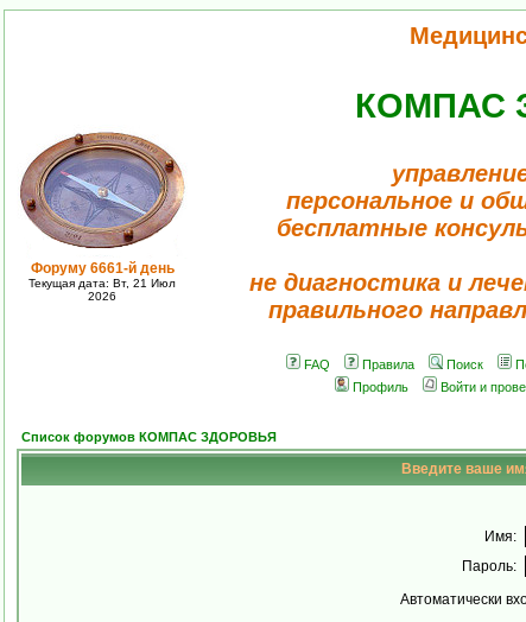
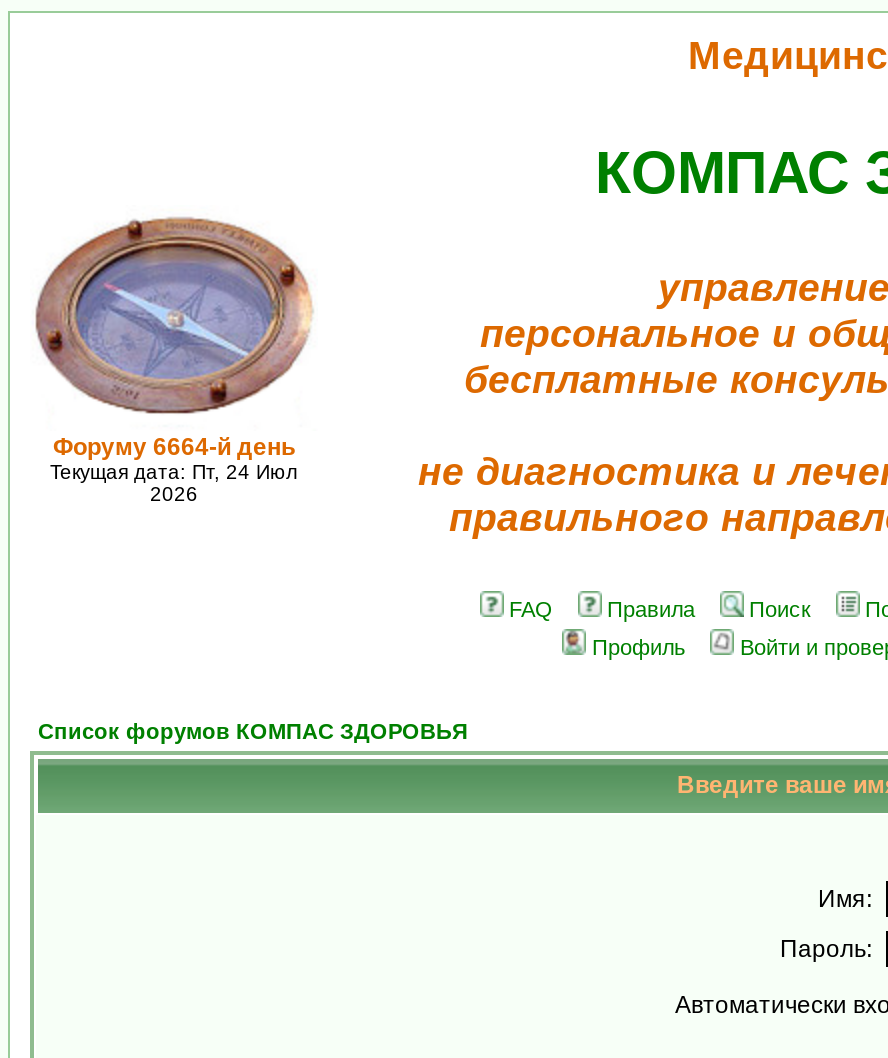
[30,260,174,277] Форуму 6661-й день -> [53,433,295,461] Форуму 6664-й день
[28,277,176,290] Текущая дата: Вт, 21 Июл -> [50,461,298,483] Текущая дата: Пт, 24 Июл

